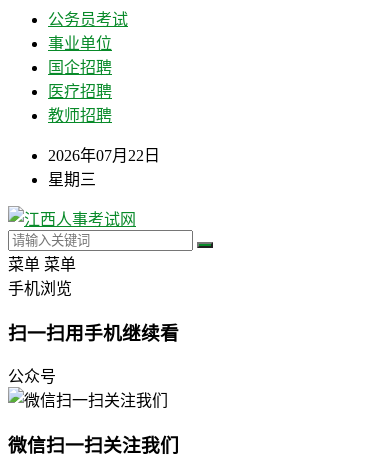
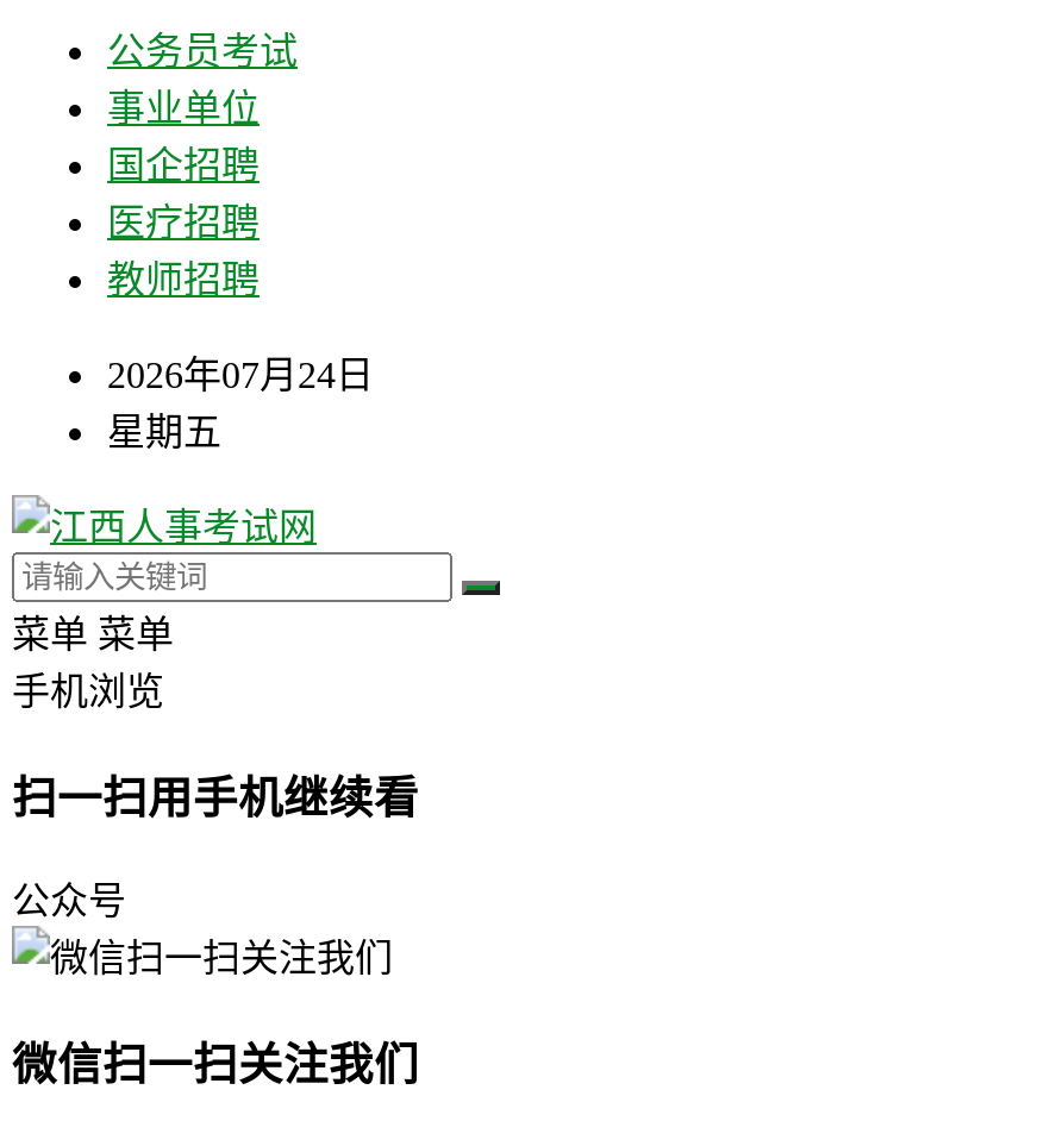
[48,147,160,164] 2026年07月22日 -> [107,355,374,395] 2026年07月24日
[48,171,96,188] 星期三 -> [107,412,221,452] 星期五

